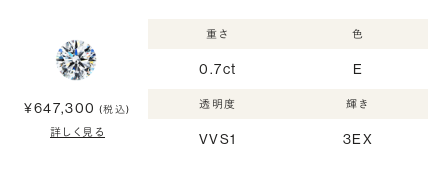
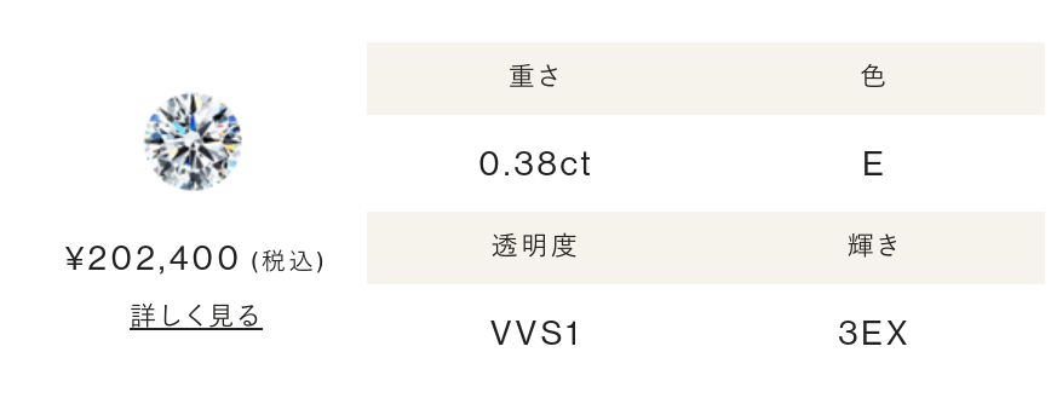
[199,60,236,78] 0.7ct -> [479,144,593,183] 0.38ct
[24,99,131,117] ¥647,300 (税込) -> [65,238,327,276] ¥202,400 (税込)

